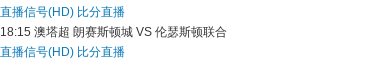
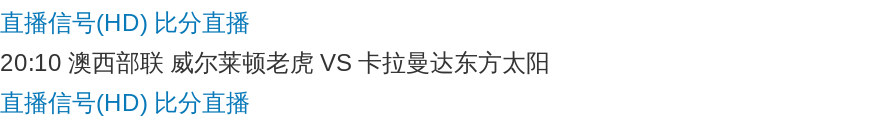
[0,25,227,39] 18:15 澳塔超朗赛斯顿城 VS 伦瑟斯顿联合 -> [0,49,550,77] 20:10 澳西部联威尔莱顿老虎 VS 卡拉曼达东方太阳

